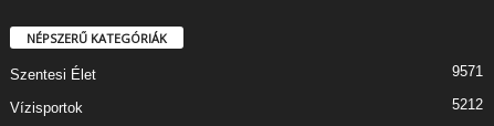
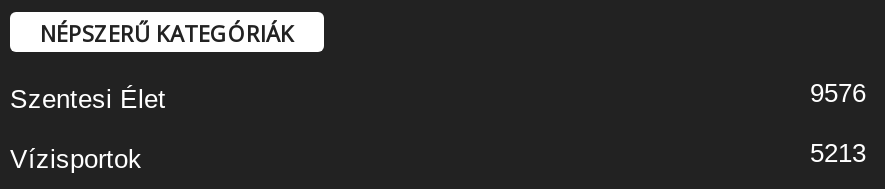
[452,63,483,80] 9571 -> [810,79,866,109] 9576
[452,96,483,113] 5212 -> [810,139,866,169] 5213

